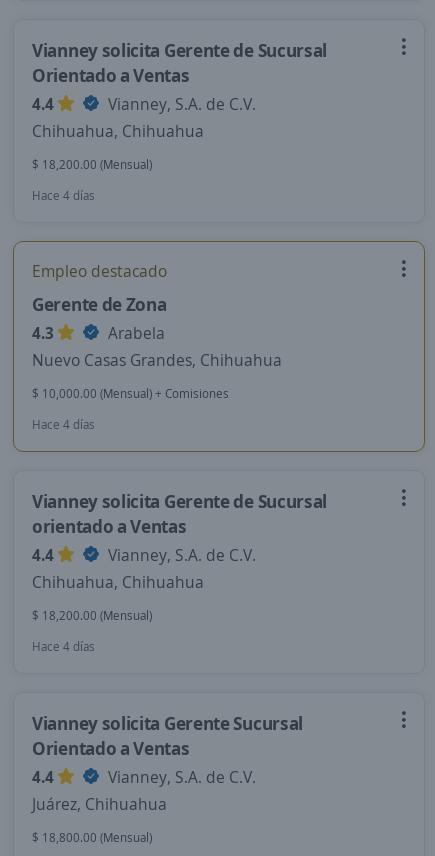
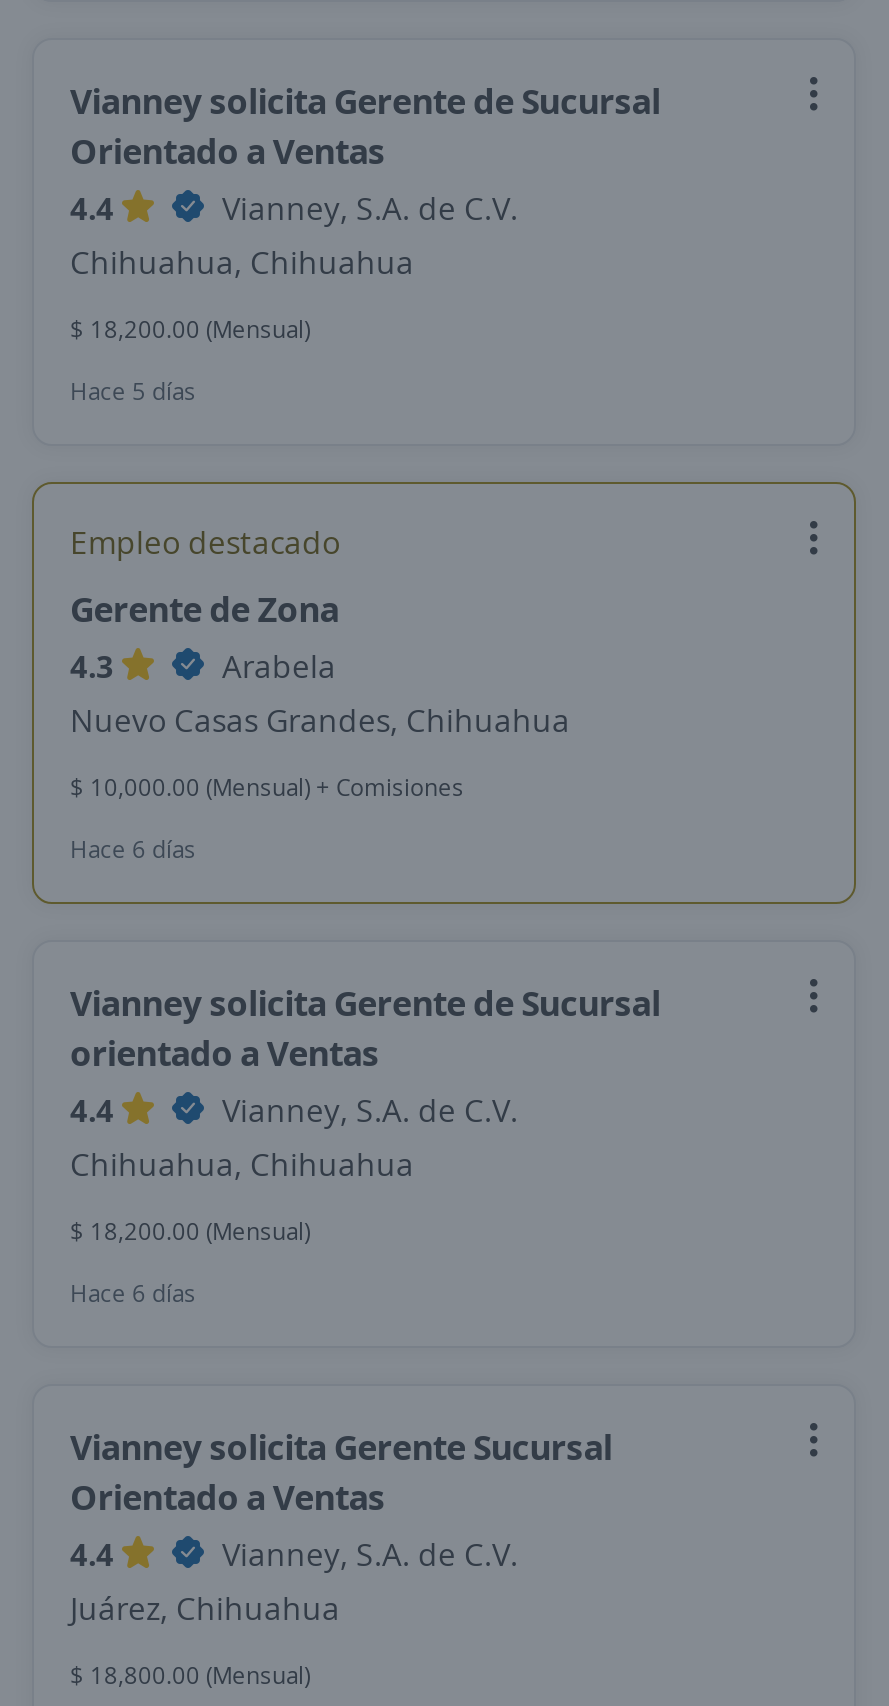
[32,187,95,204] Hace 4 días -> [70,374,196,408] Hace 5 días
[32,416,95,433] Hace 4 días -> [70,832,196,866] Hace 6 días
[32,638,95,655] Hace 4 días -> [70,1276,196,1310] Hace 6 días

